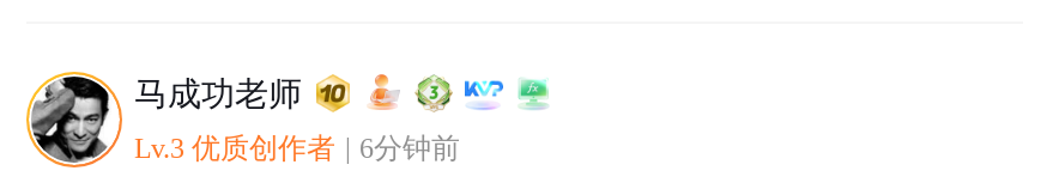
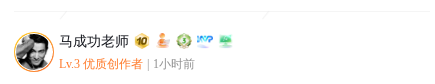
[134,133,460,166] Lv.3 优质创作者 6分钟前 -> [59,57,195,71] Lv.3 优质创作者 1小时前

